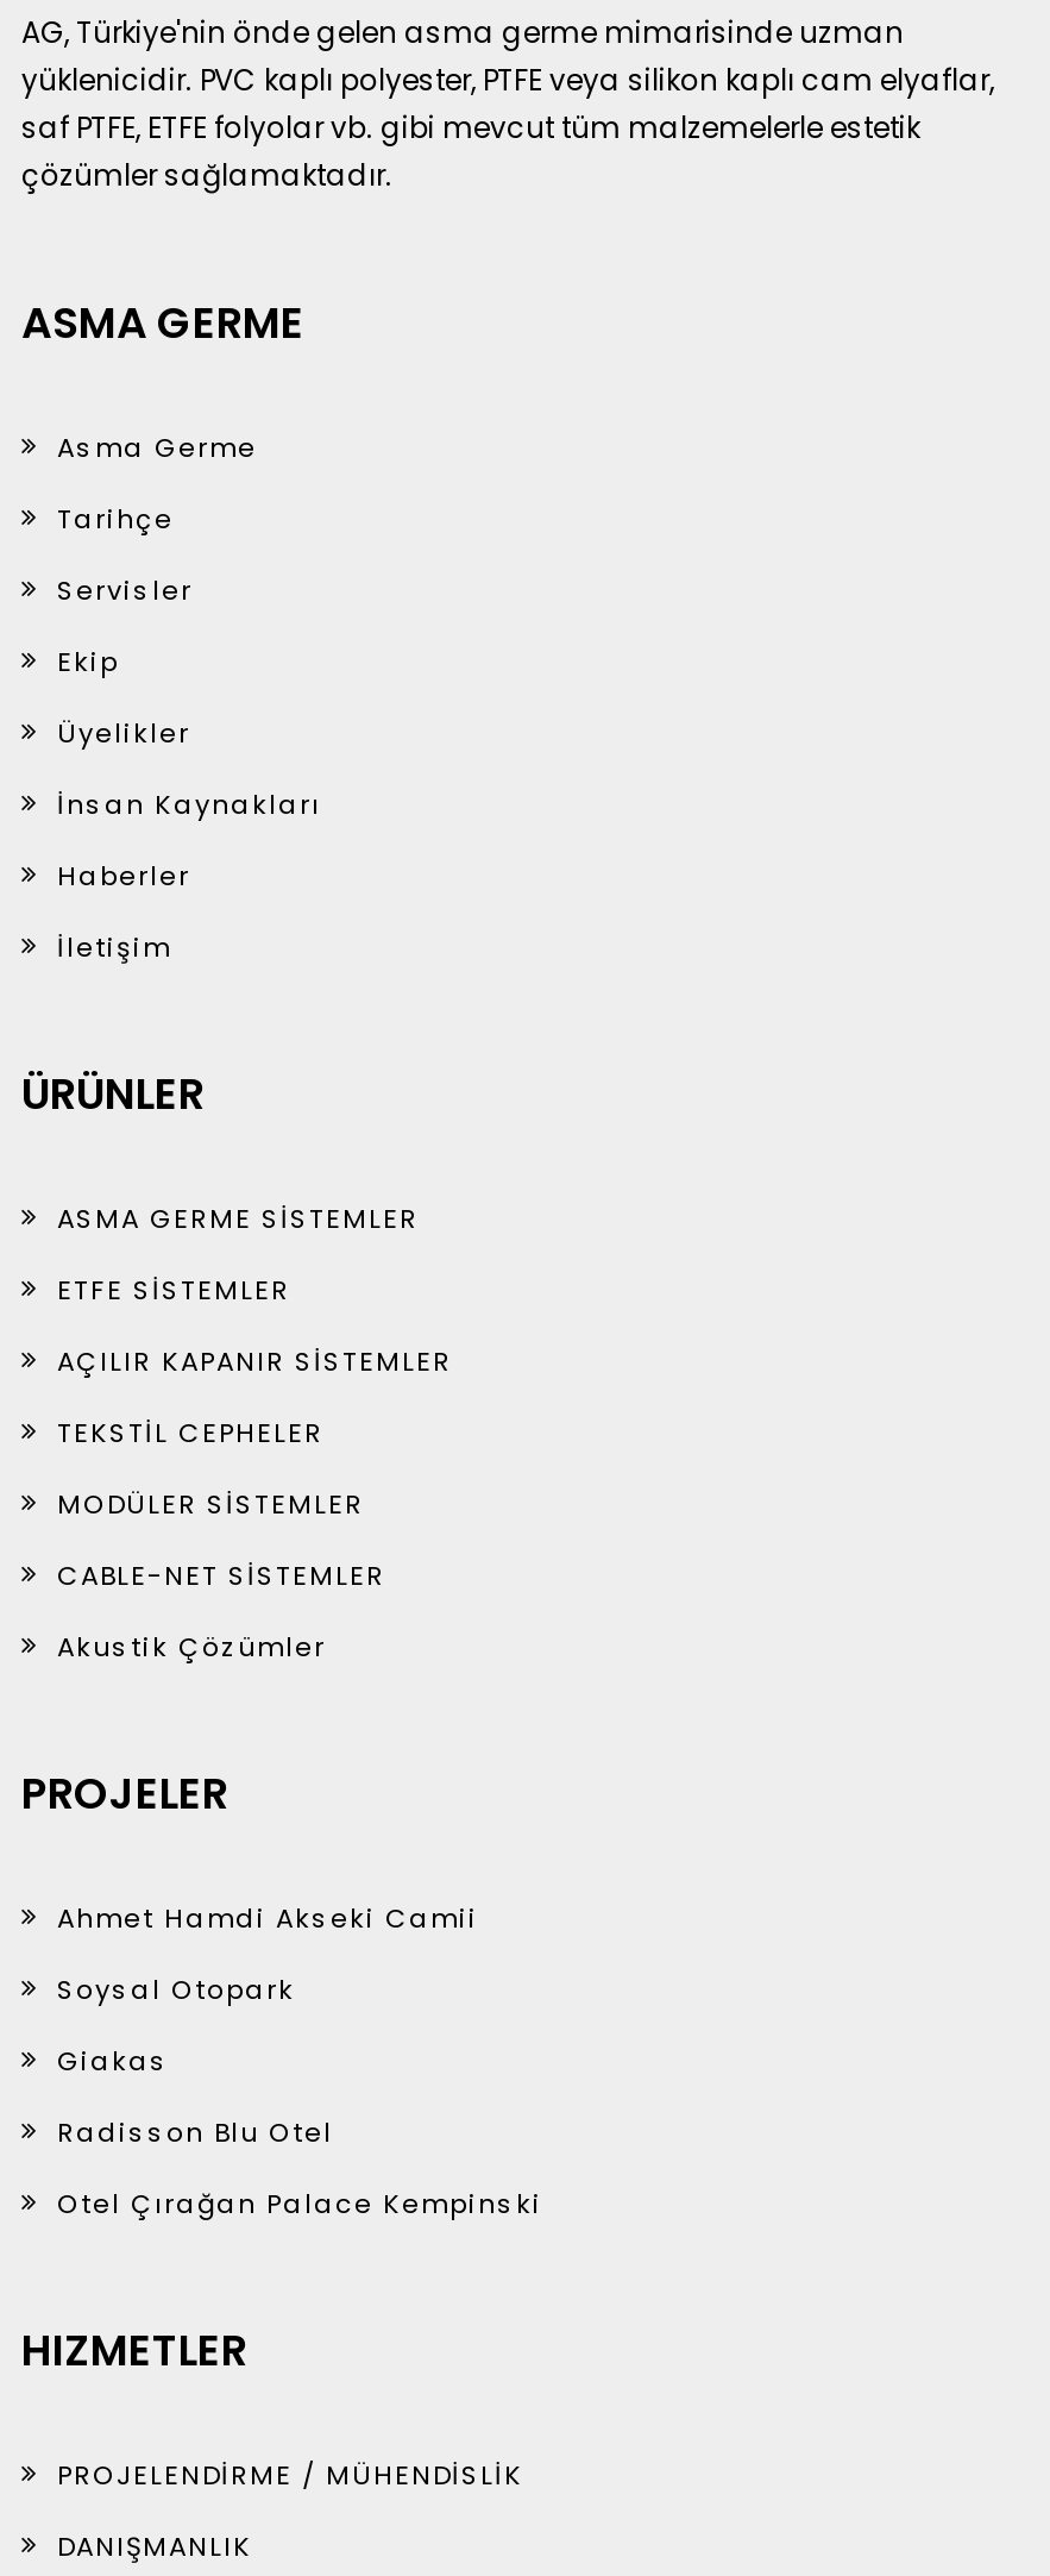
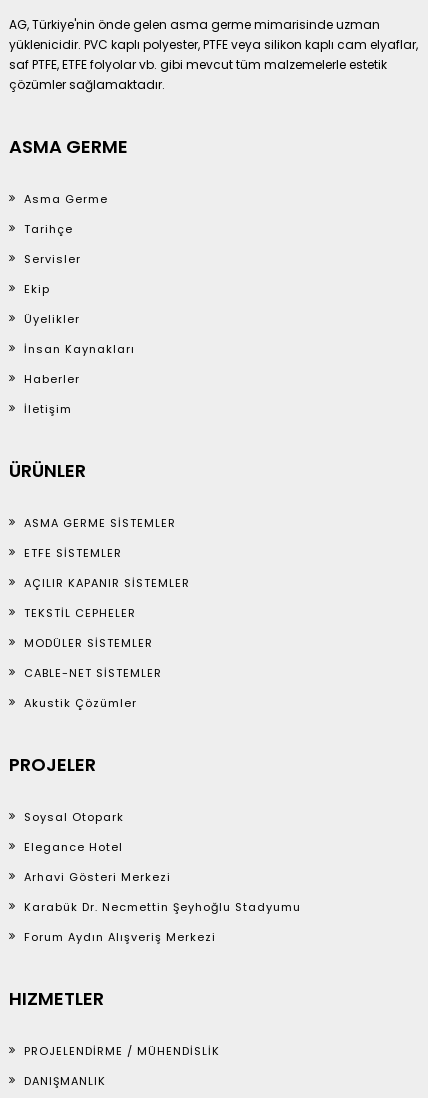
[57,1899,478,1937] Ahmet Hamdi Akseki Camii -> none
moved [57,1970,295,2008] -> [24,809,124,825]: Soysal Otopark
[57,2042,542,2223] Giakas | Radisson Blu Otel | Otel Çırağan Palace Kempinski -> [24,839,301,945] Elegance Hotel | Arhavi Gösteri Merkezi | Karabük Dr. Necmettin Şeyhoğlu Stadyumu | Forum Aydın Alışveriş Merkezi

